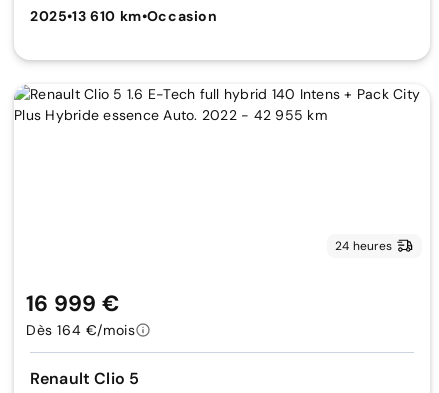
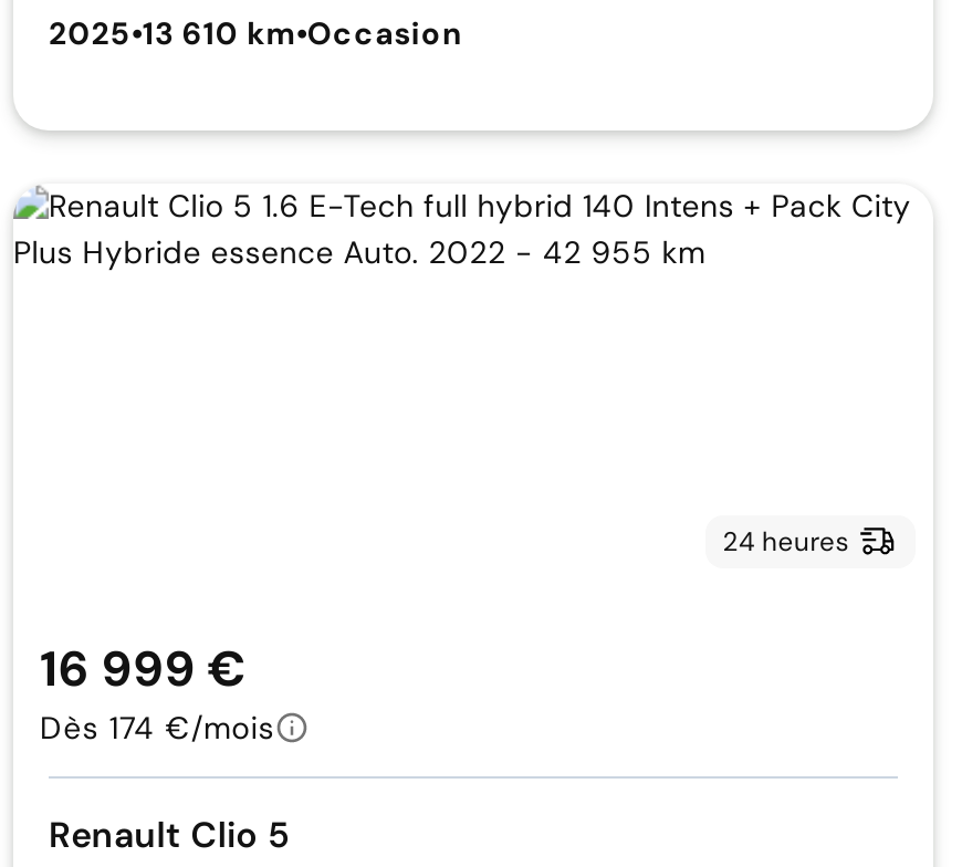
[26,321,135,339] Dès 164 €/mois -> [40,707,275,747] Dès 174 €/mois

